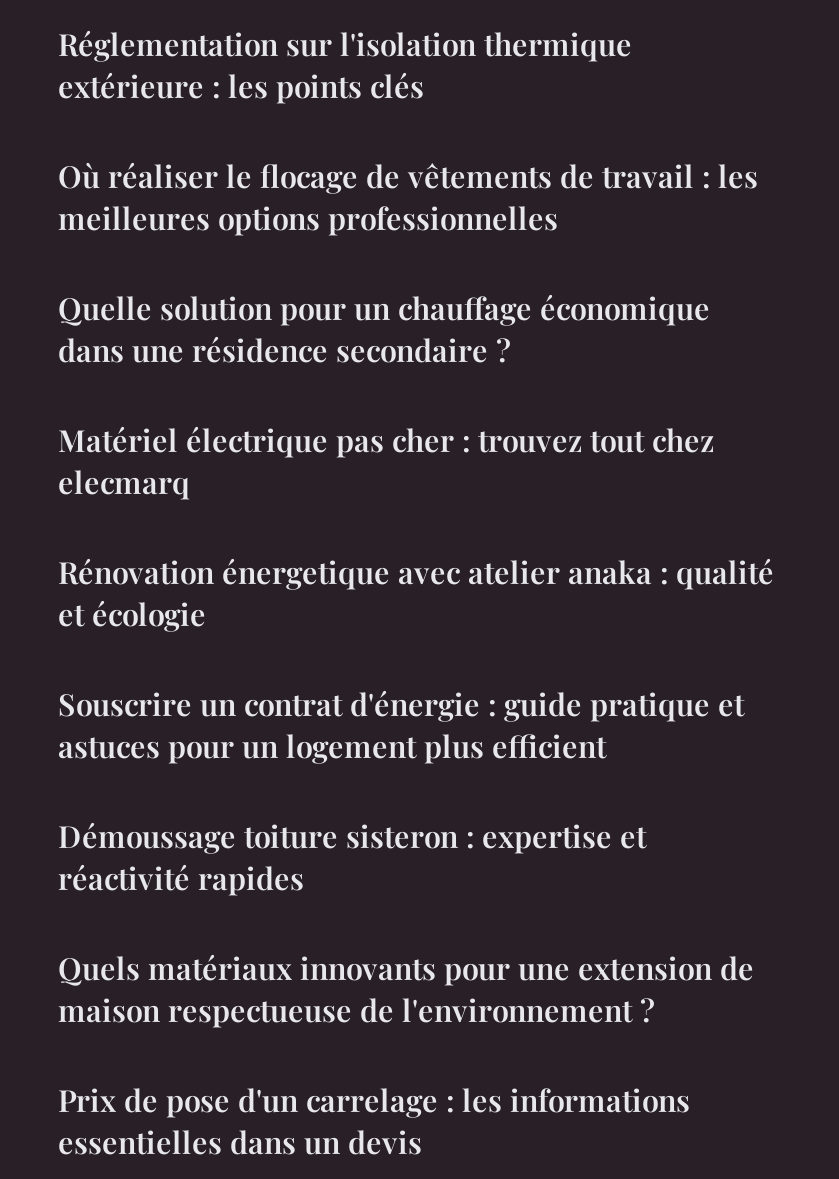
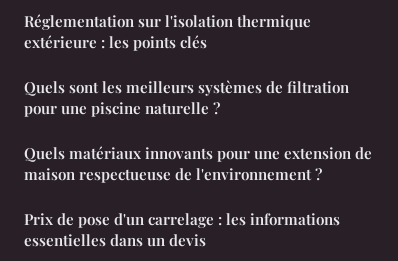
[58,156,774,898] Où réaliser le flocage de vêtements de travail : les | meilleures options professionnelles | Quelle solution pour un chauffage économique | dans une résidence secondaire ? | Matériel électrique pas cher : trouvez tout chez | elecmarq | Rénovation énergetique avec atelier anaka : qualité | et écologie | Souscrire un contrat d'énergie : guide pratique et | astuces pour un logement plus efficient | Démoussage toiture sisteron : expertise et | réactivité rapides -> [24,77,349,118] Quels sont les meilleurs systèmes de filtration | pour une piscine naturelle ?

